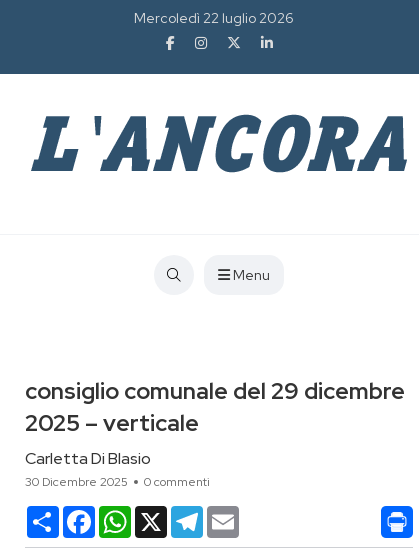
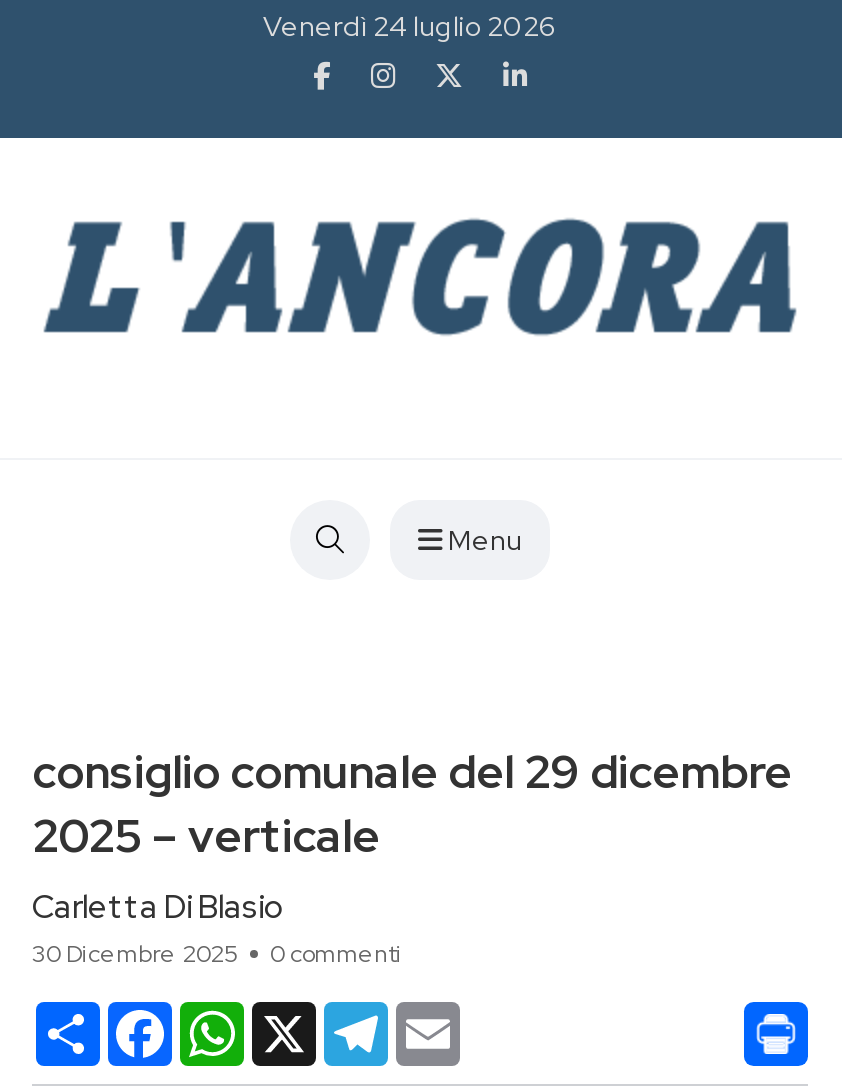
[134,9,294,27] Mercoledì 22 luglio 2026 -> [263,8,557,44] Venerdì 24 luglio 2026

